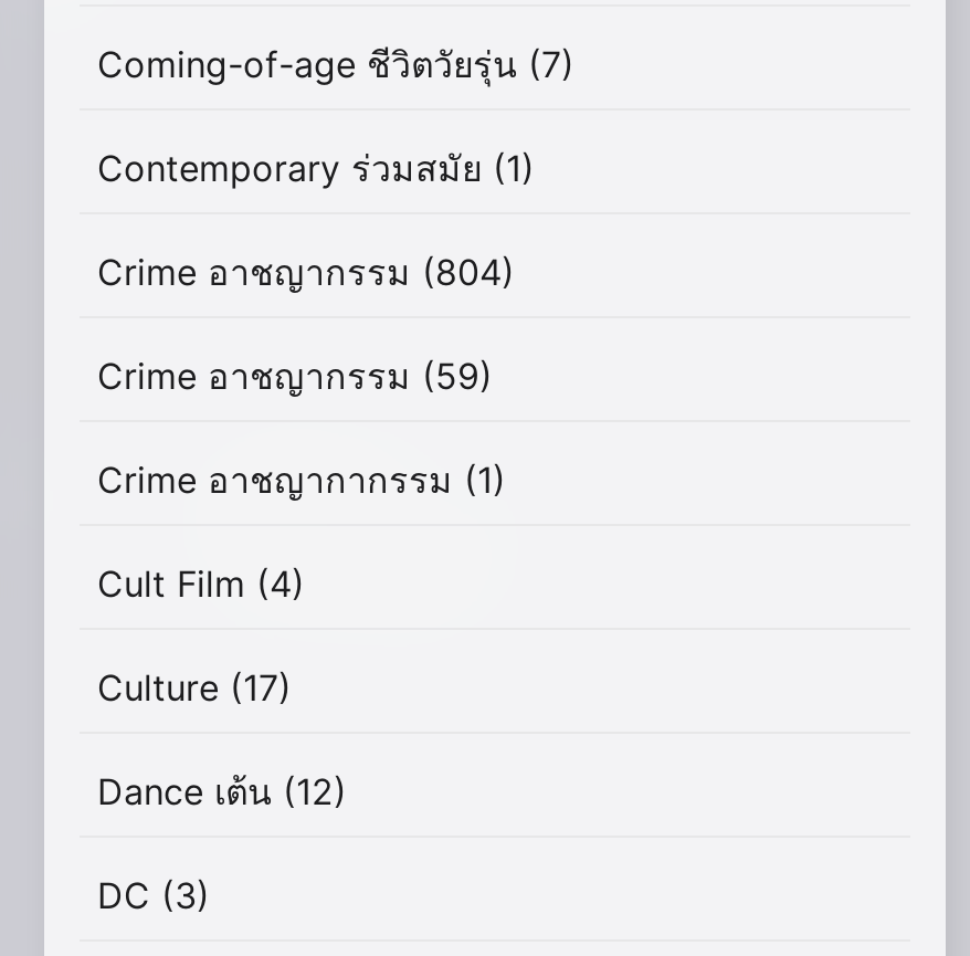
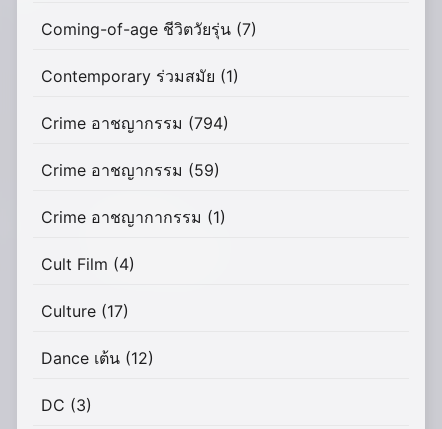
[97,250,515,294] Crime อาชญากรรม(804) -> [41,113,229,133] Crime อาชญากรรม(794)

